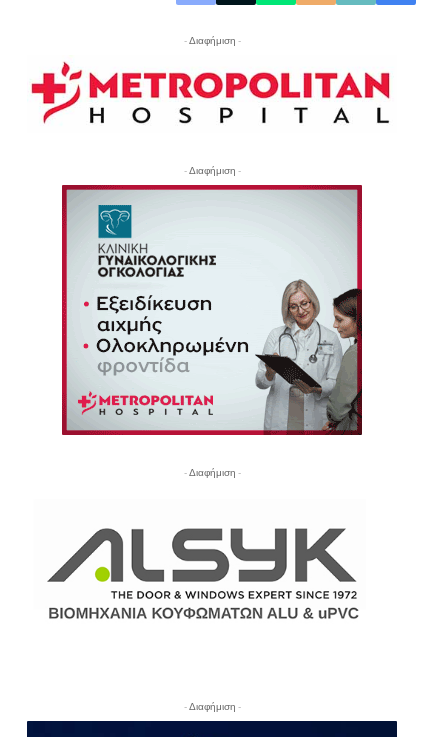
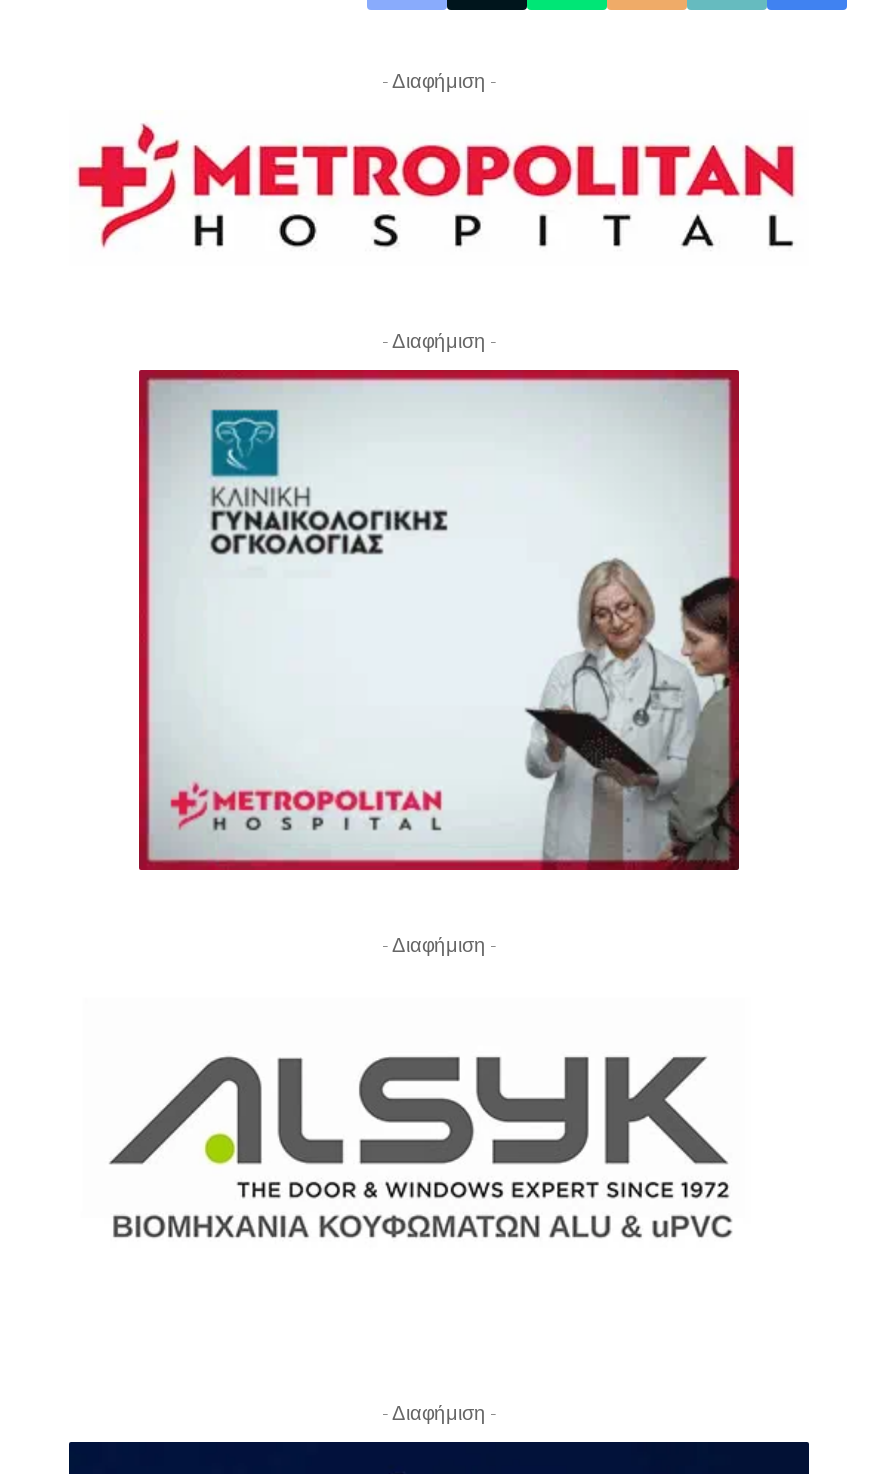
[83,294,249,375] [image] -> none

